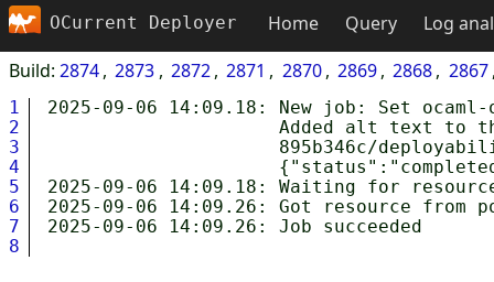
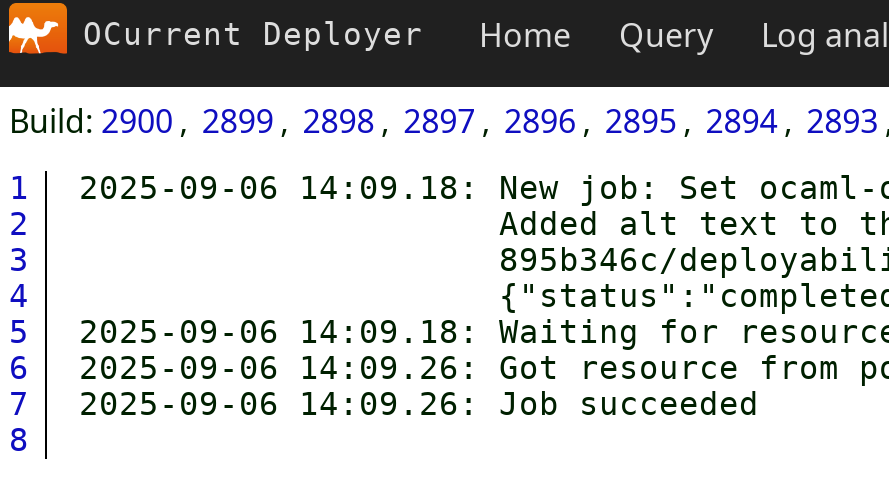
[9,59,99,83] Build: 2874 -> [9,100,173,144] Build: 2900
[115,59,155,83] 2873 -> [202,100,274,144] 2899
[171,59,210,83] 2872 -> [303,100,375,144] 2898
[226,59,266,83] 2871 -> [403,100,475,144] 2897
[282,59,321,83] 2870 -> [504,100,576,144] 2896
[337,59,377,83] 2869 -> [605,100,677,144] 2895
[393,59,432,83] 2868 -> [705,100,777,144] 2894
[448,59,488,83] 2867 -> [806,100,878,144] 2893

